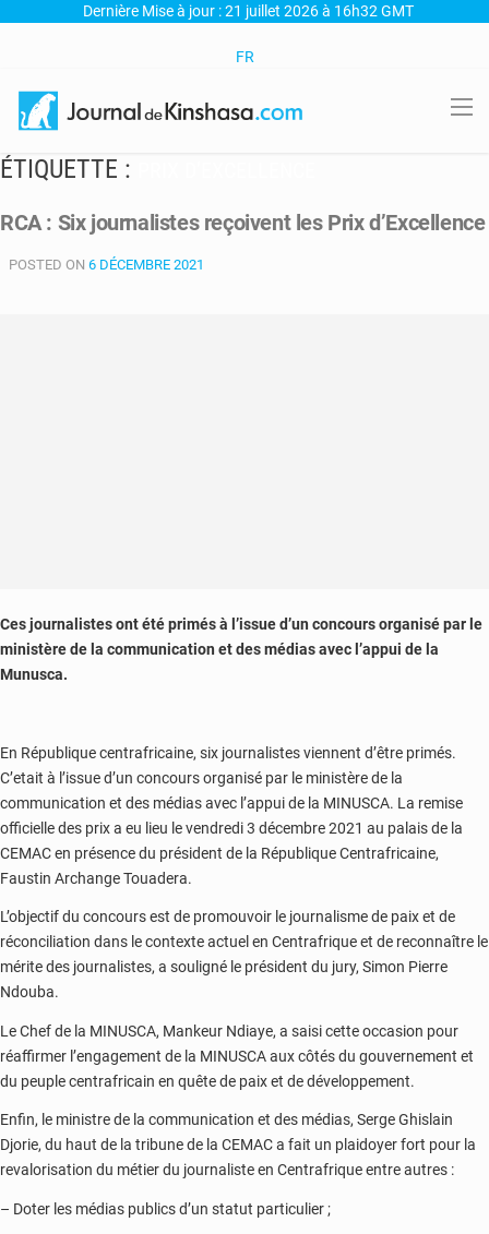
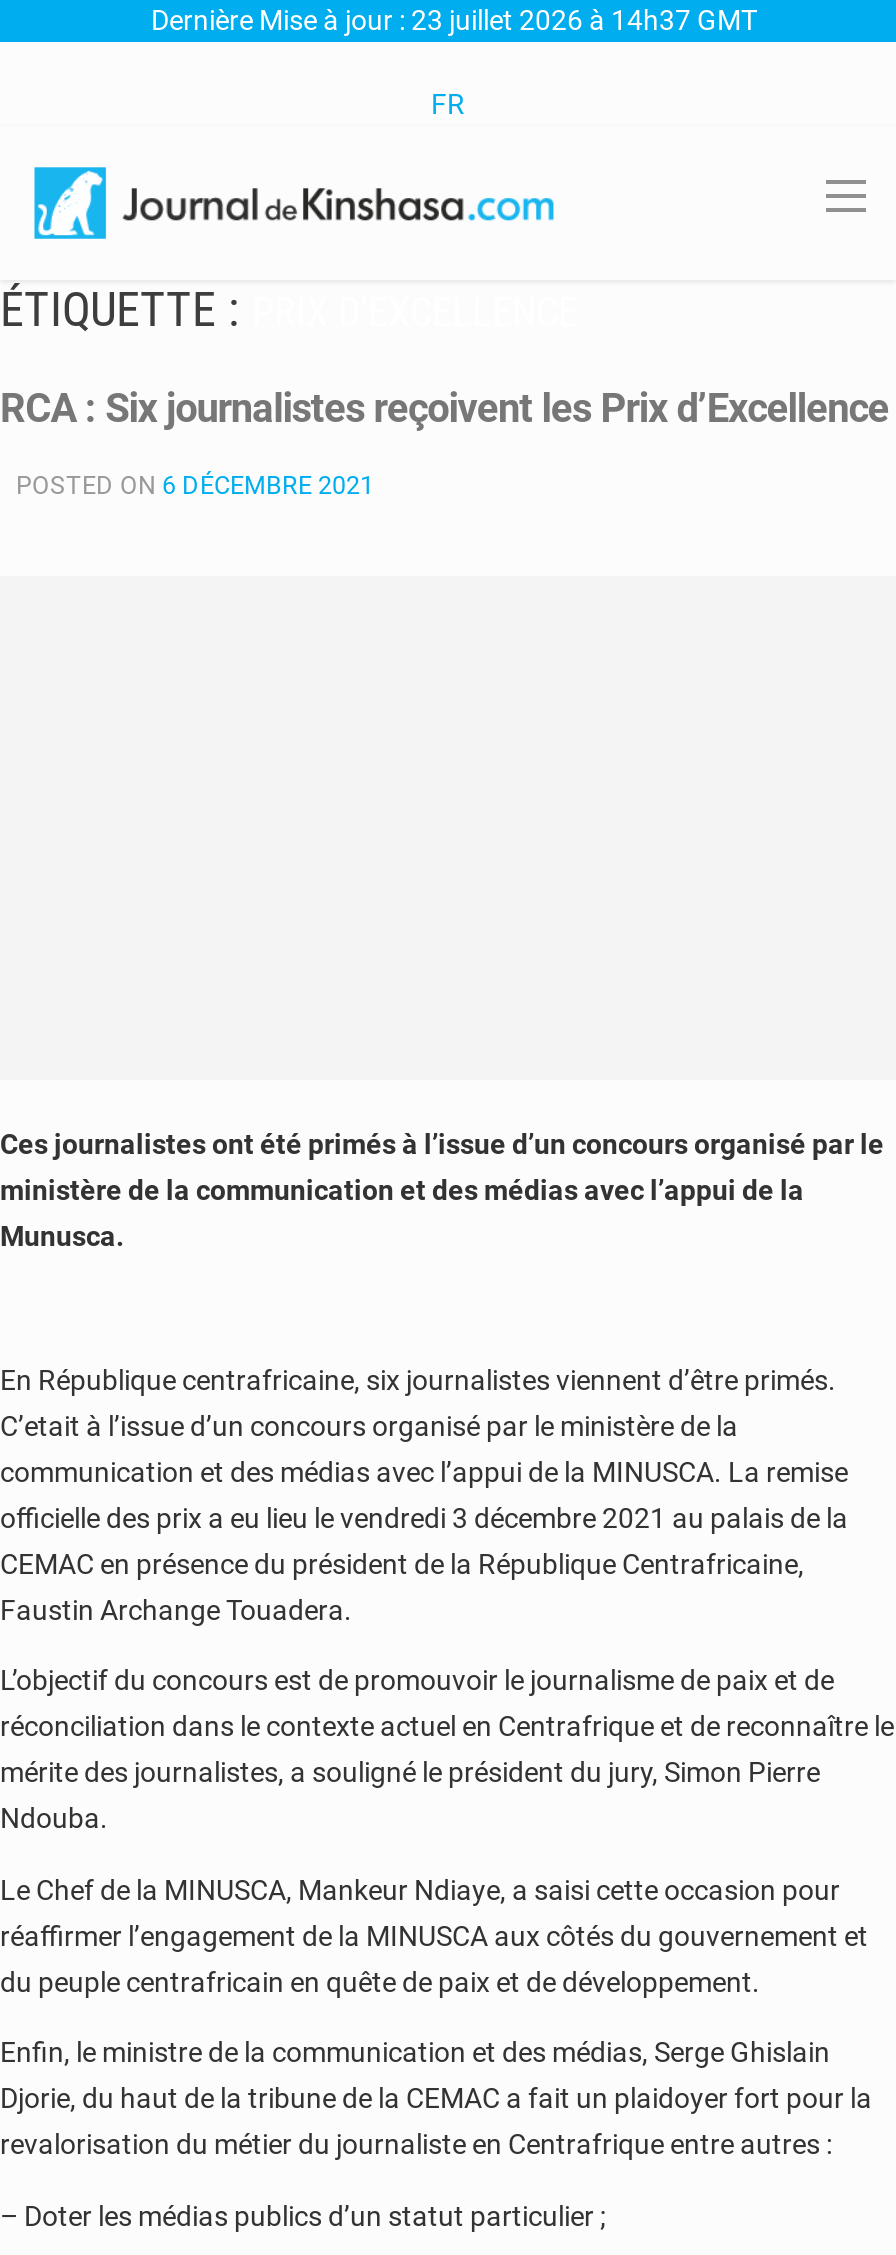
[79,2,413,20] Dernière Mise à jour : 21 juillet 2026 à 16h32 GMT -> [145,4,757,36] Dernière Mise à jour : 23 juillet 2026 à 14h37 GMT

